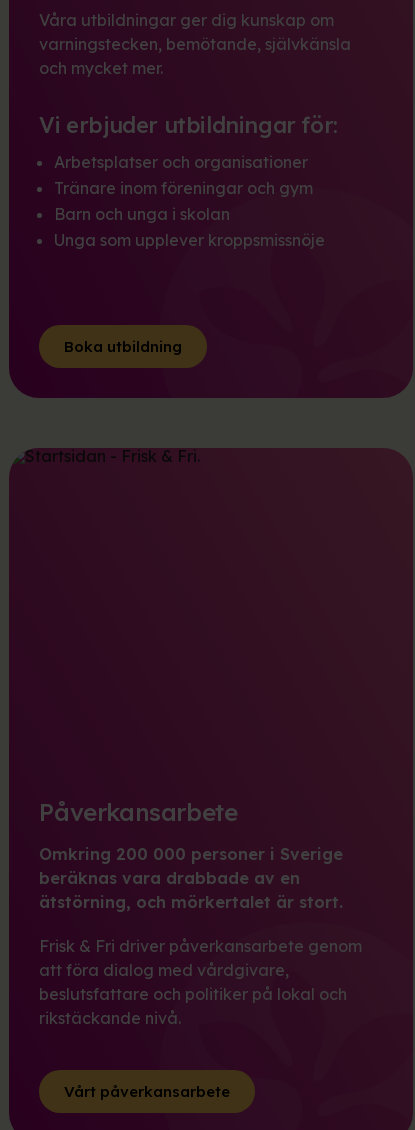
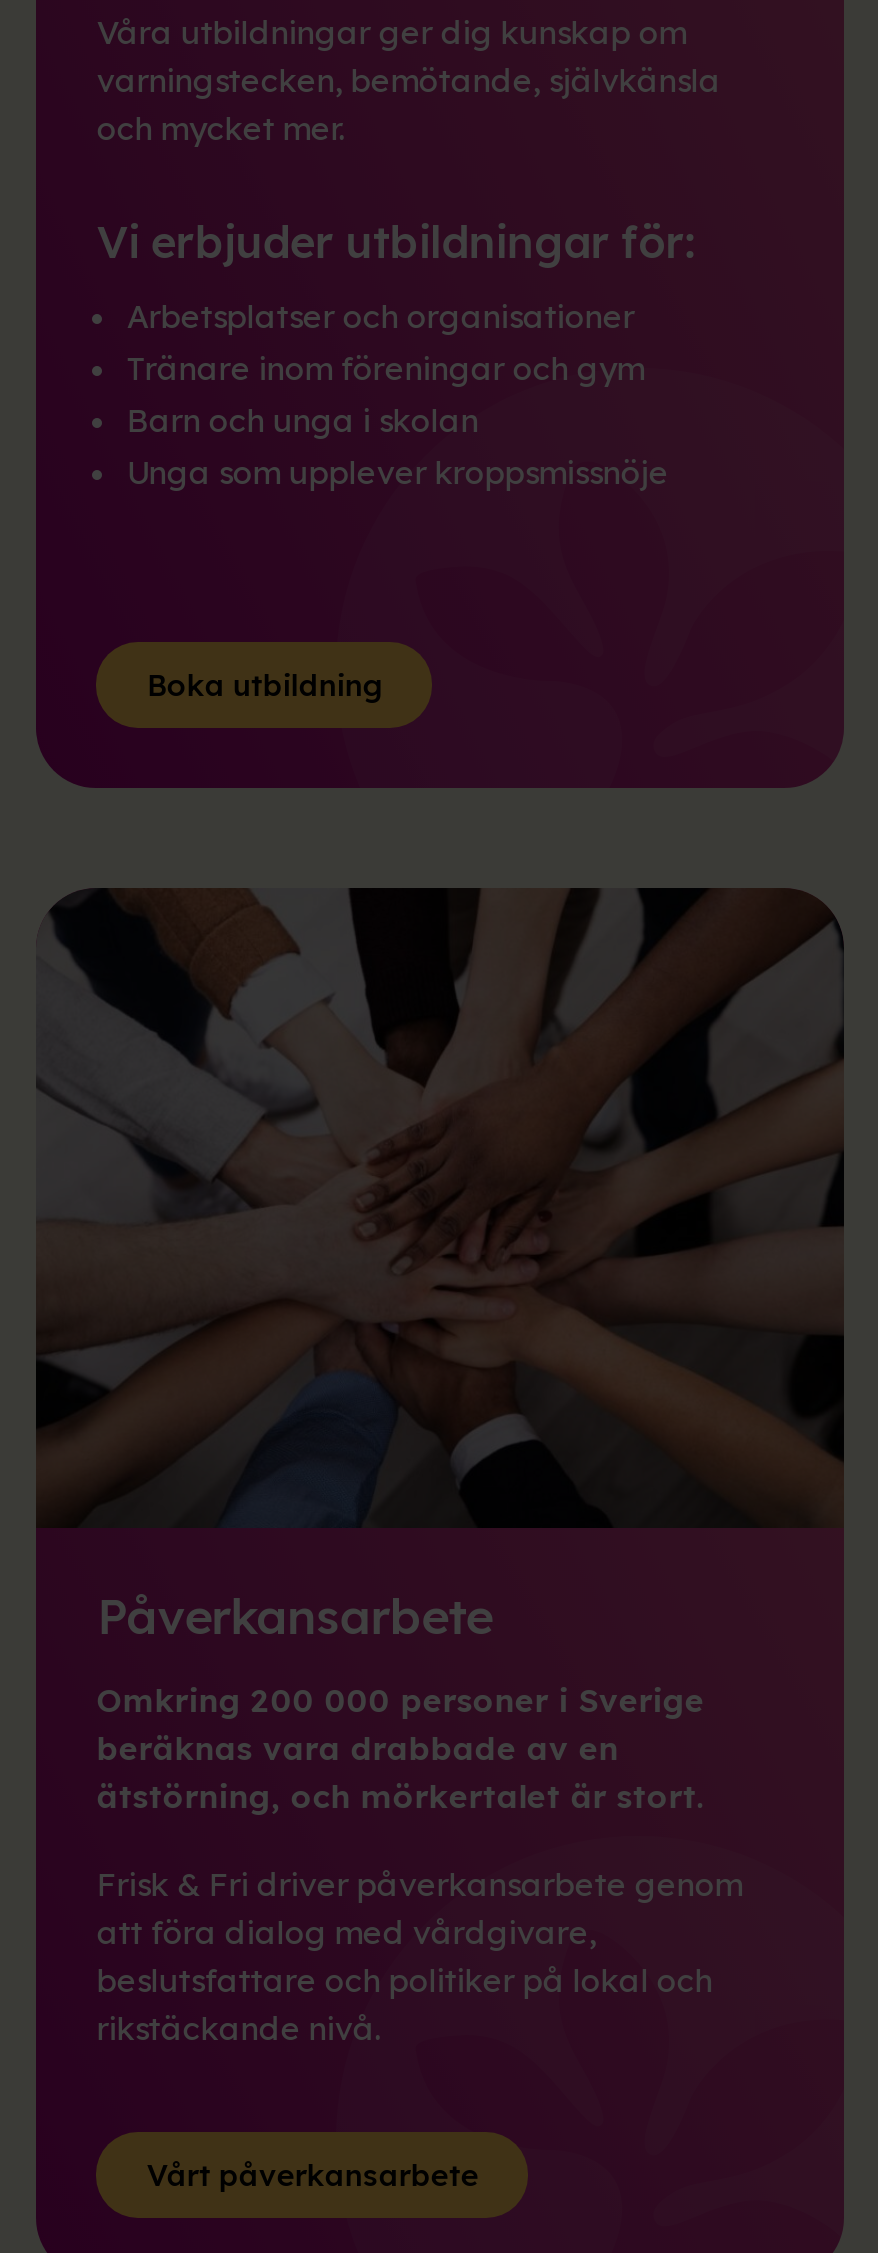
none -> [34,887,846,1529] [image]

